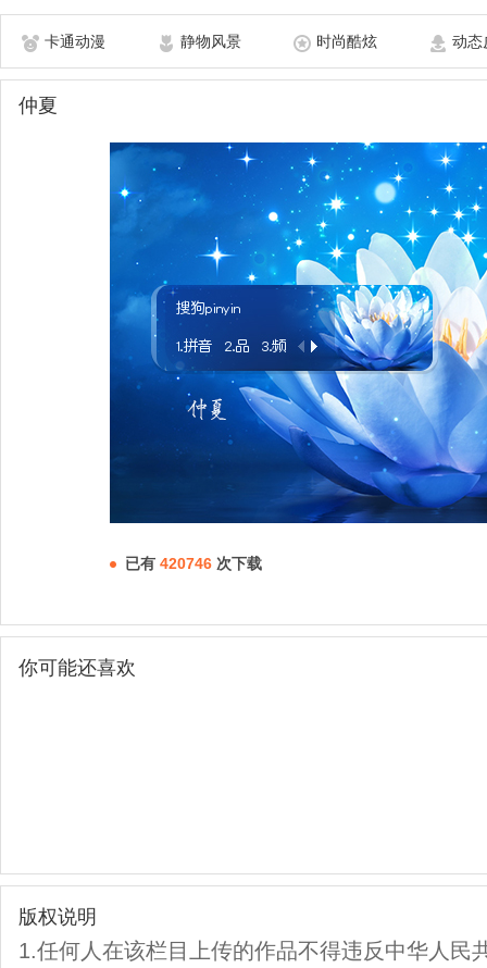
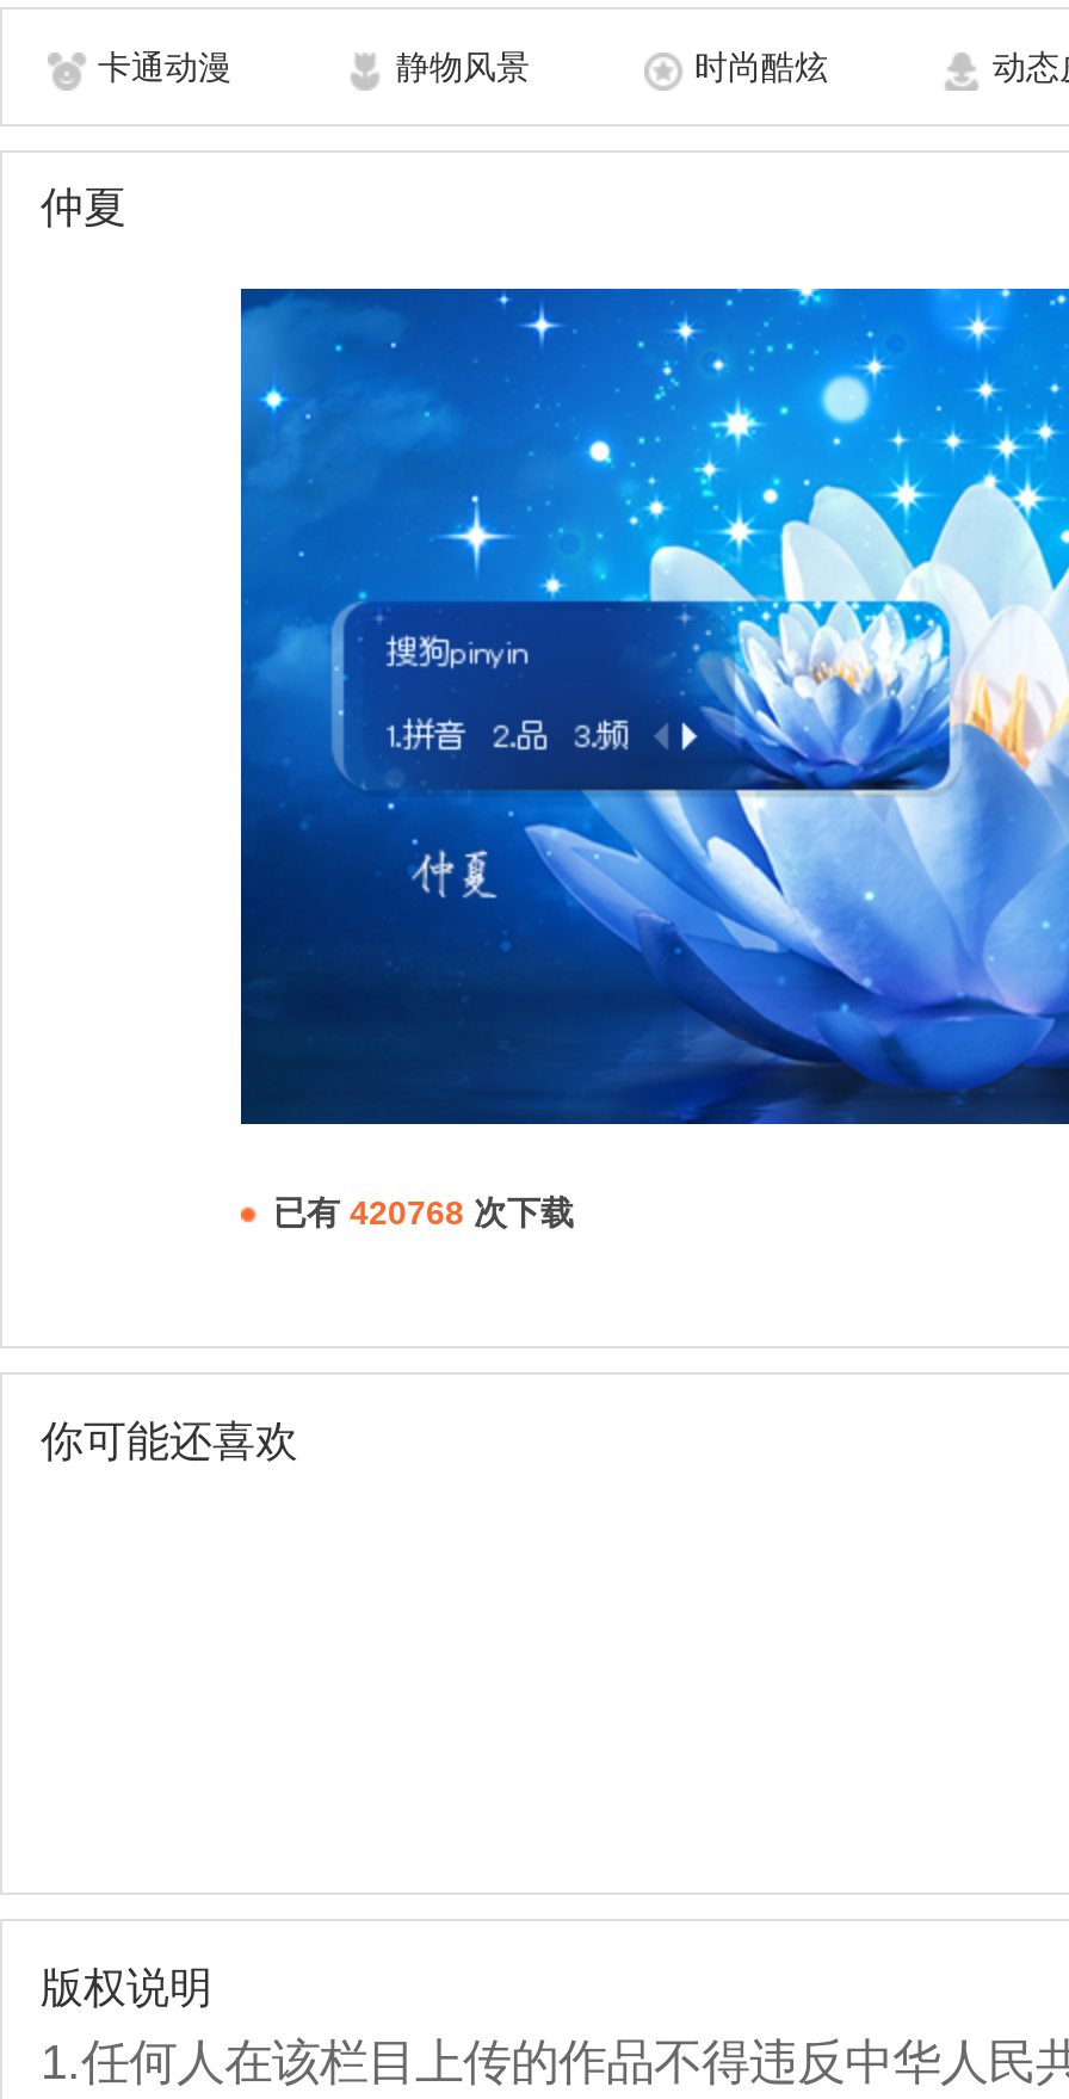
[124,555,261,572] 已有420746次下载 -> [273,1193,574,1231] 已有420768次下载

